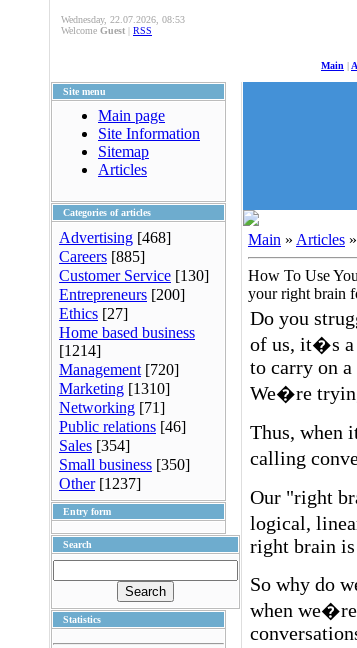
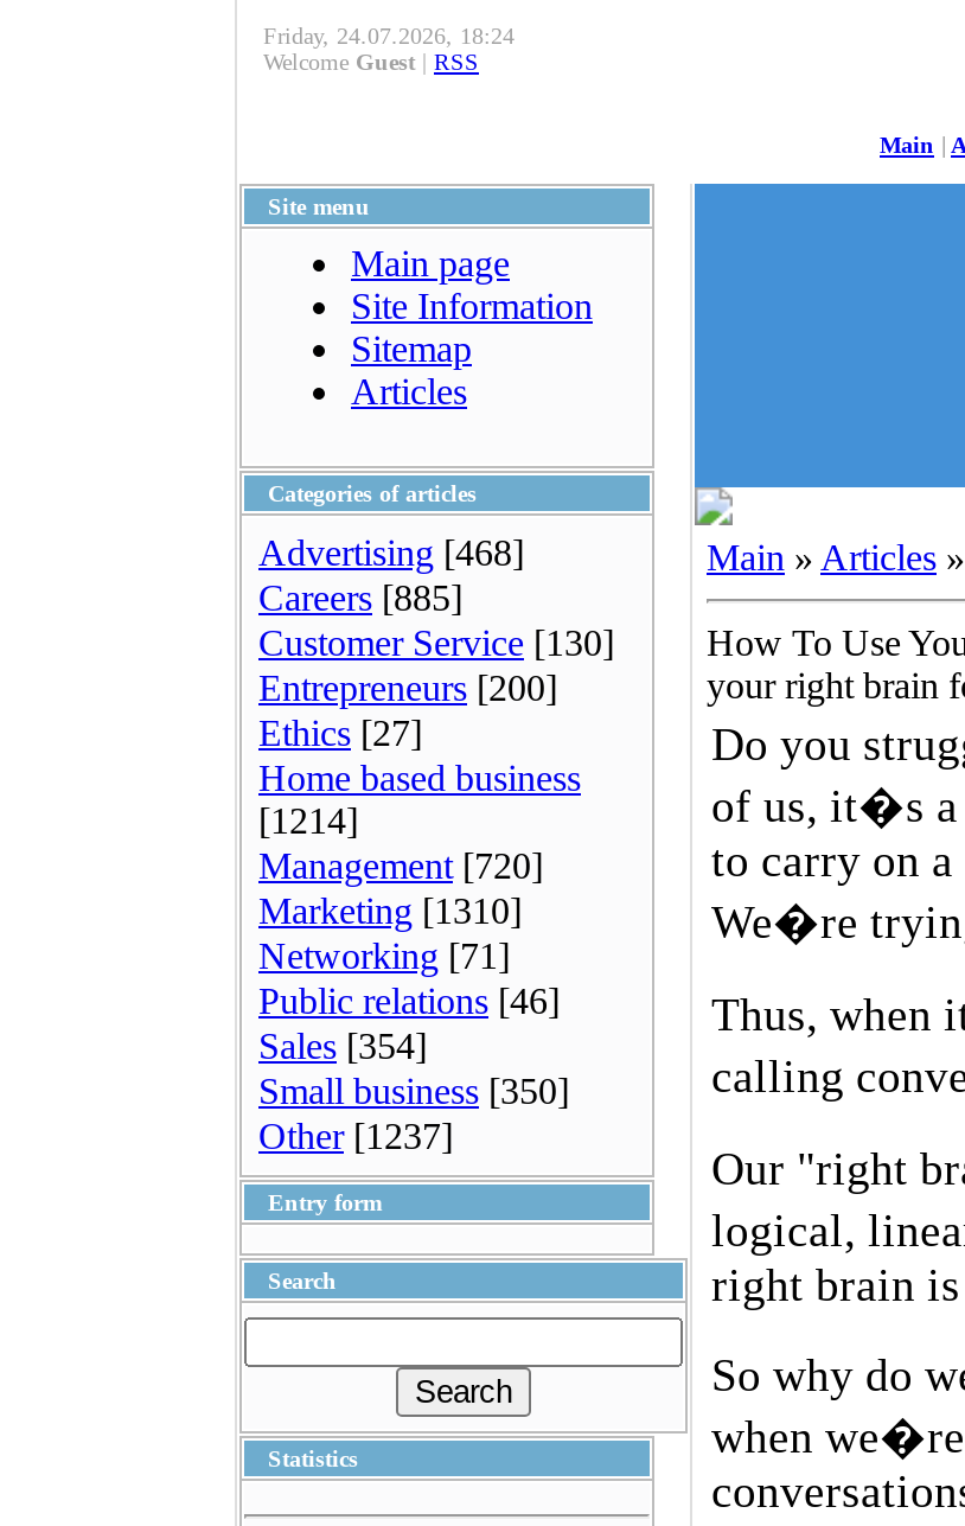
[61,14,185,25] Wednesday, 22.07.2026, 08:53 -> [263,23,515,49] Friday, 24.07.2026, 18:24

